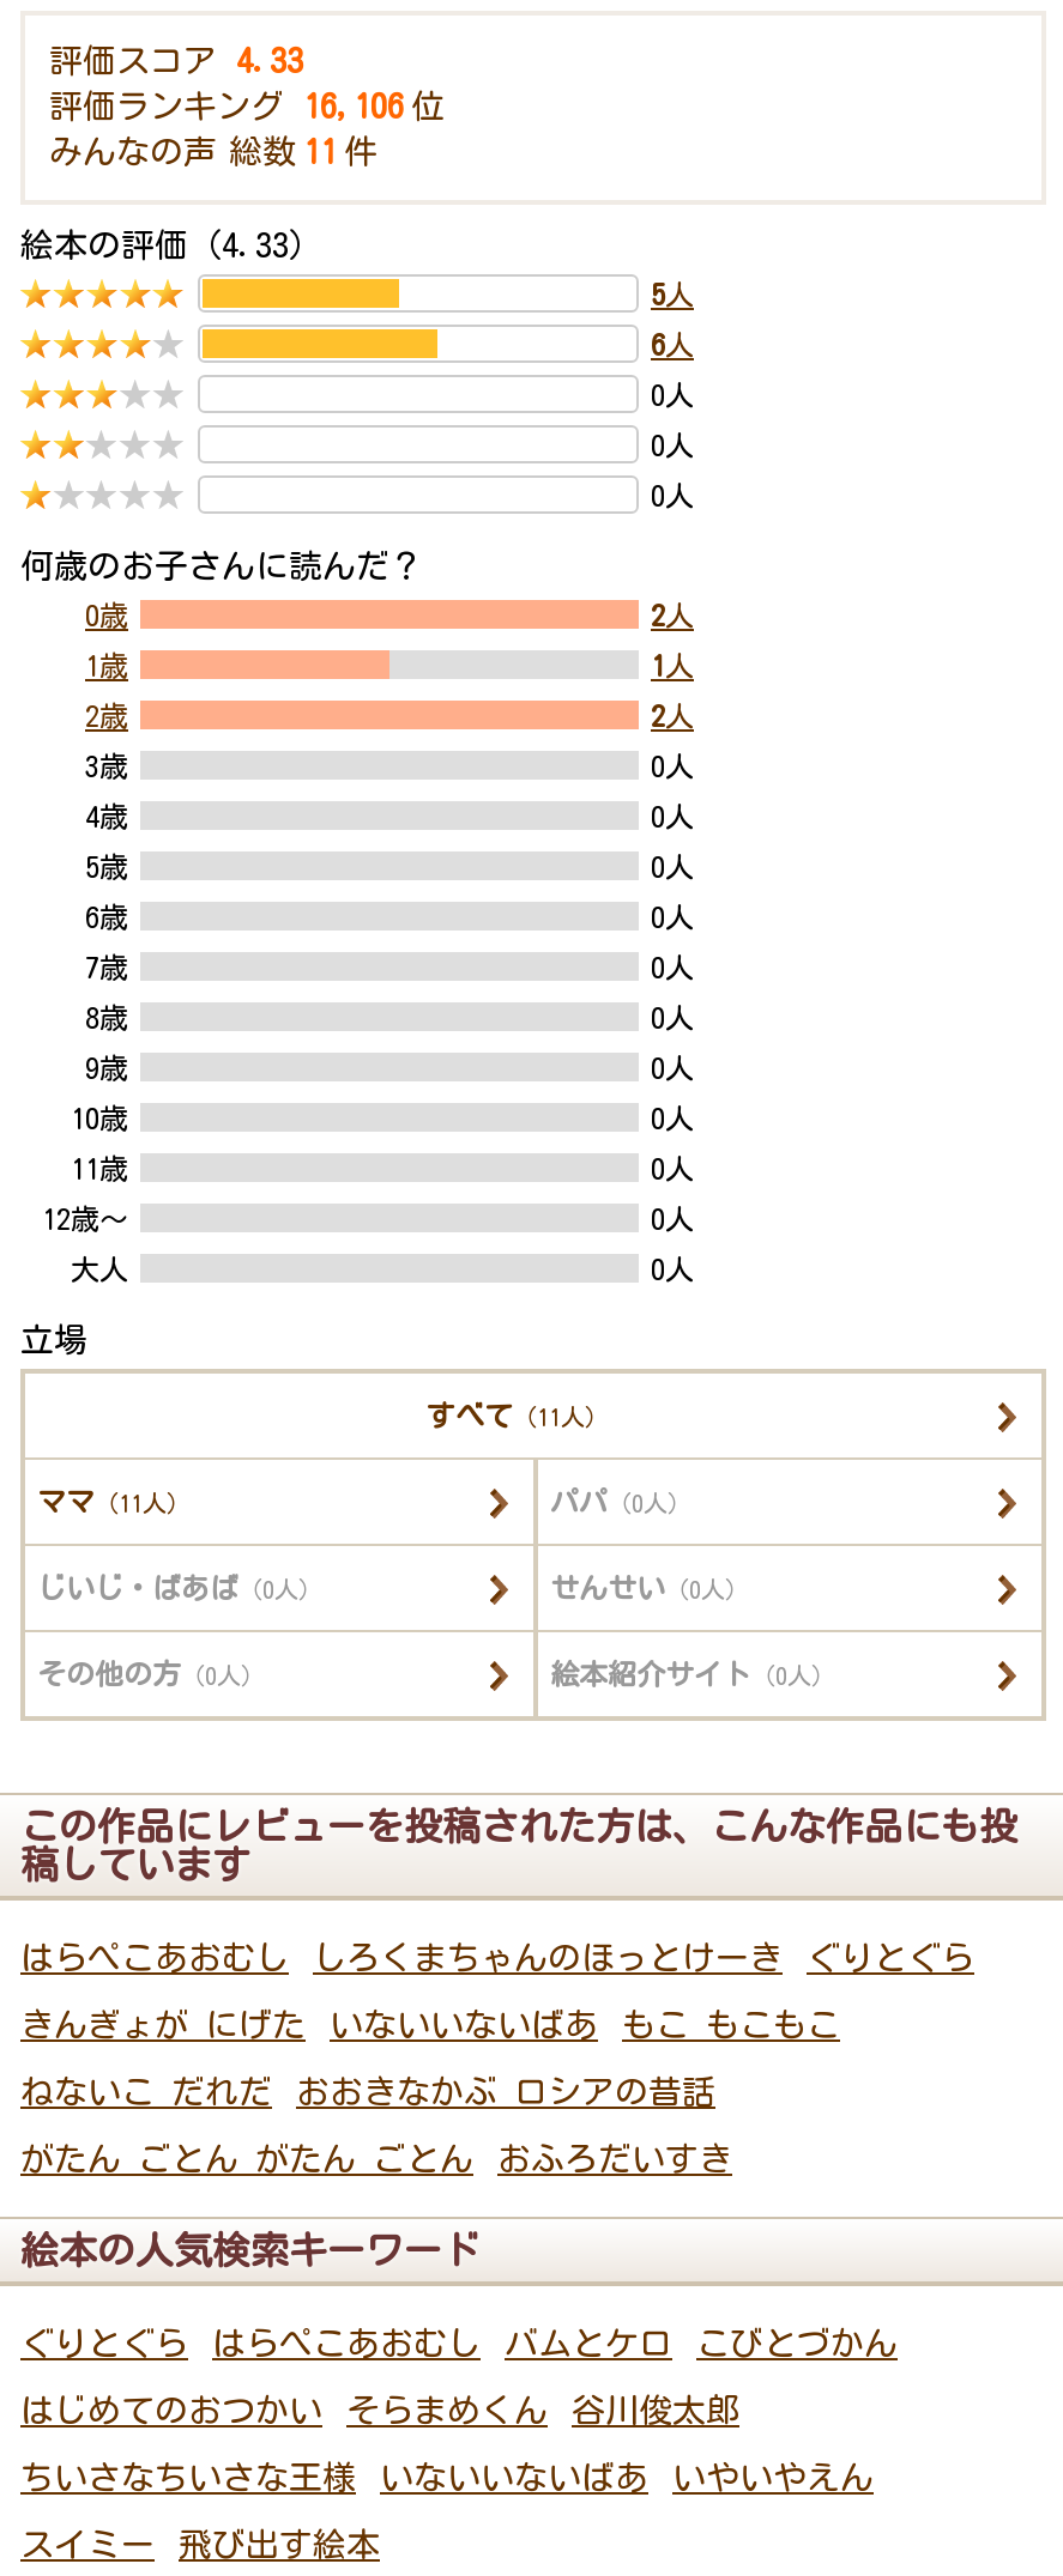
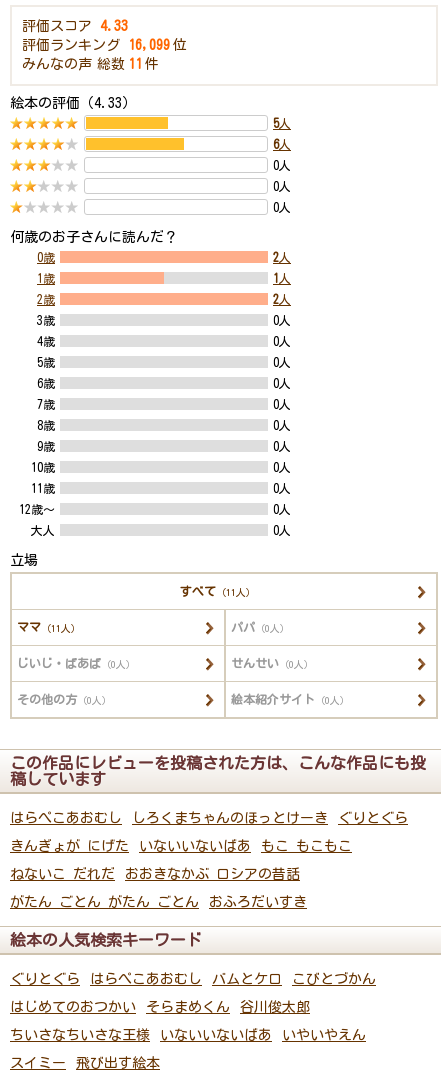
[49,89,445,122] 評価ランキング 16,106 位 -> [22,37,187,51] 評価ランキング 16,099 位

